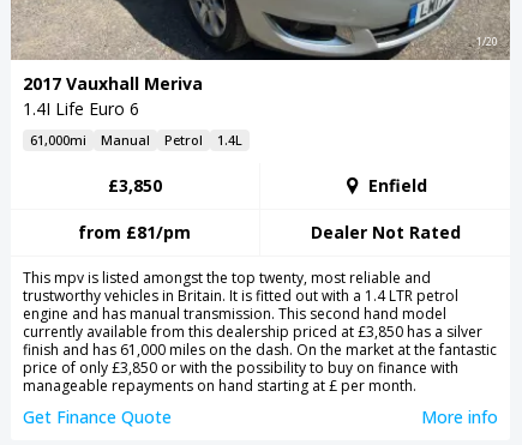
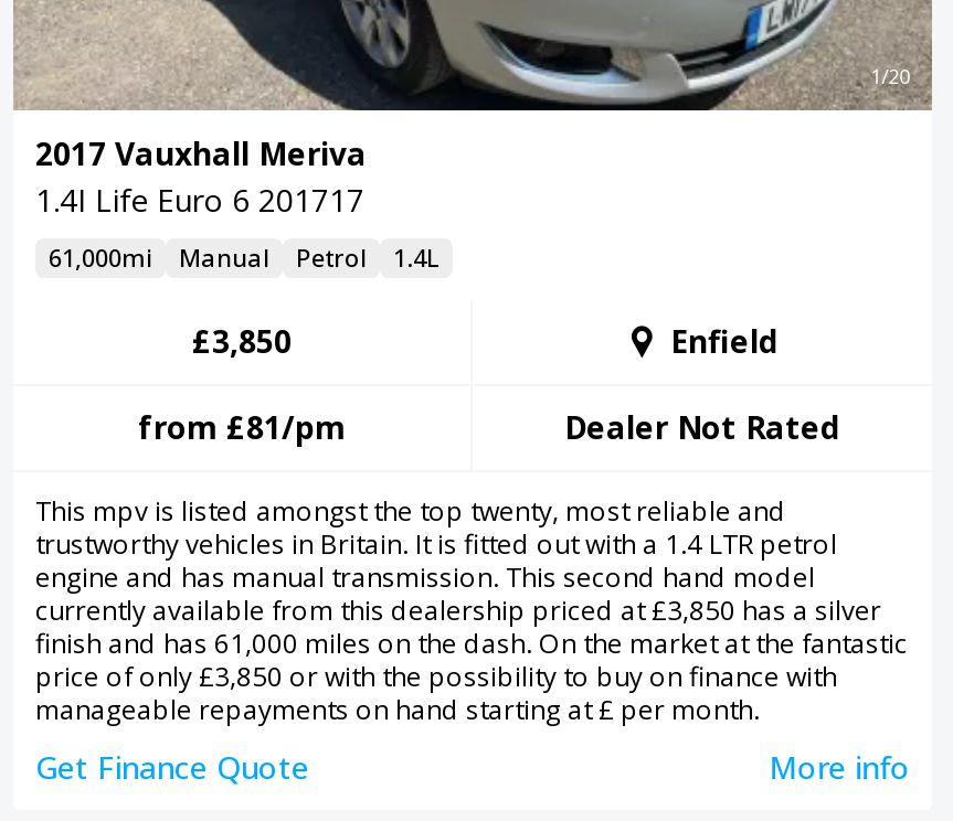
[23,97,139,120] 1.4I Life Euro 6 -> [35,179,364,221] 1.4I Life Euro 6 201717

